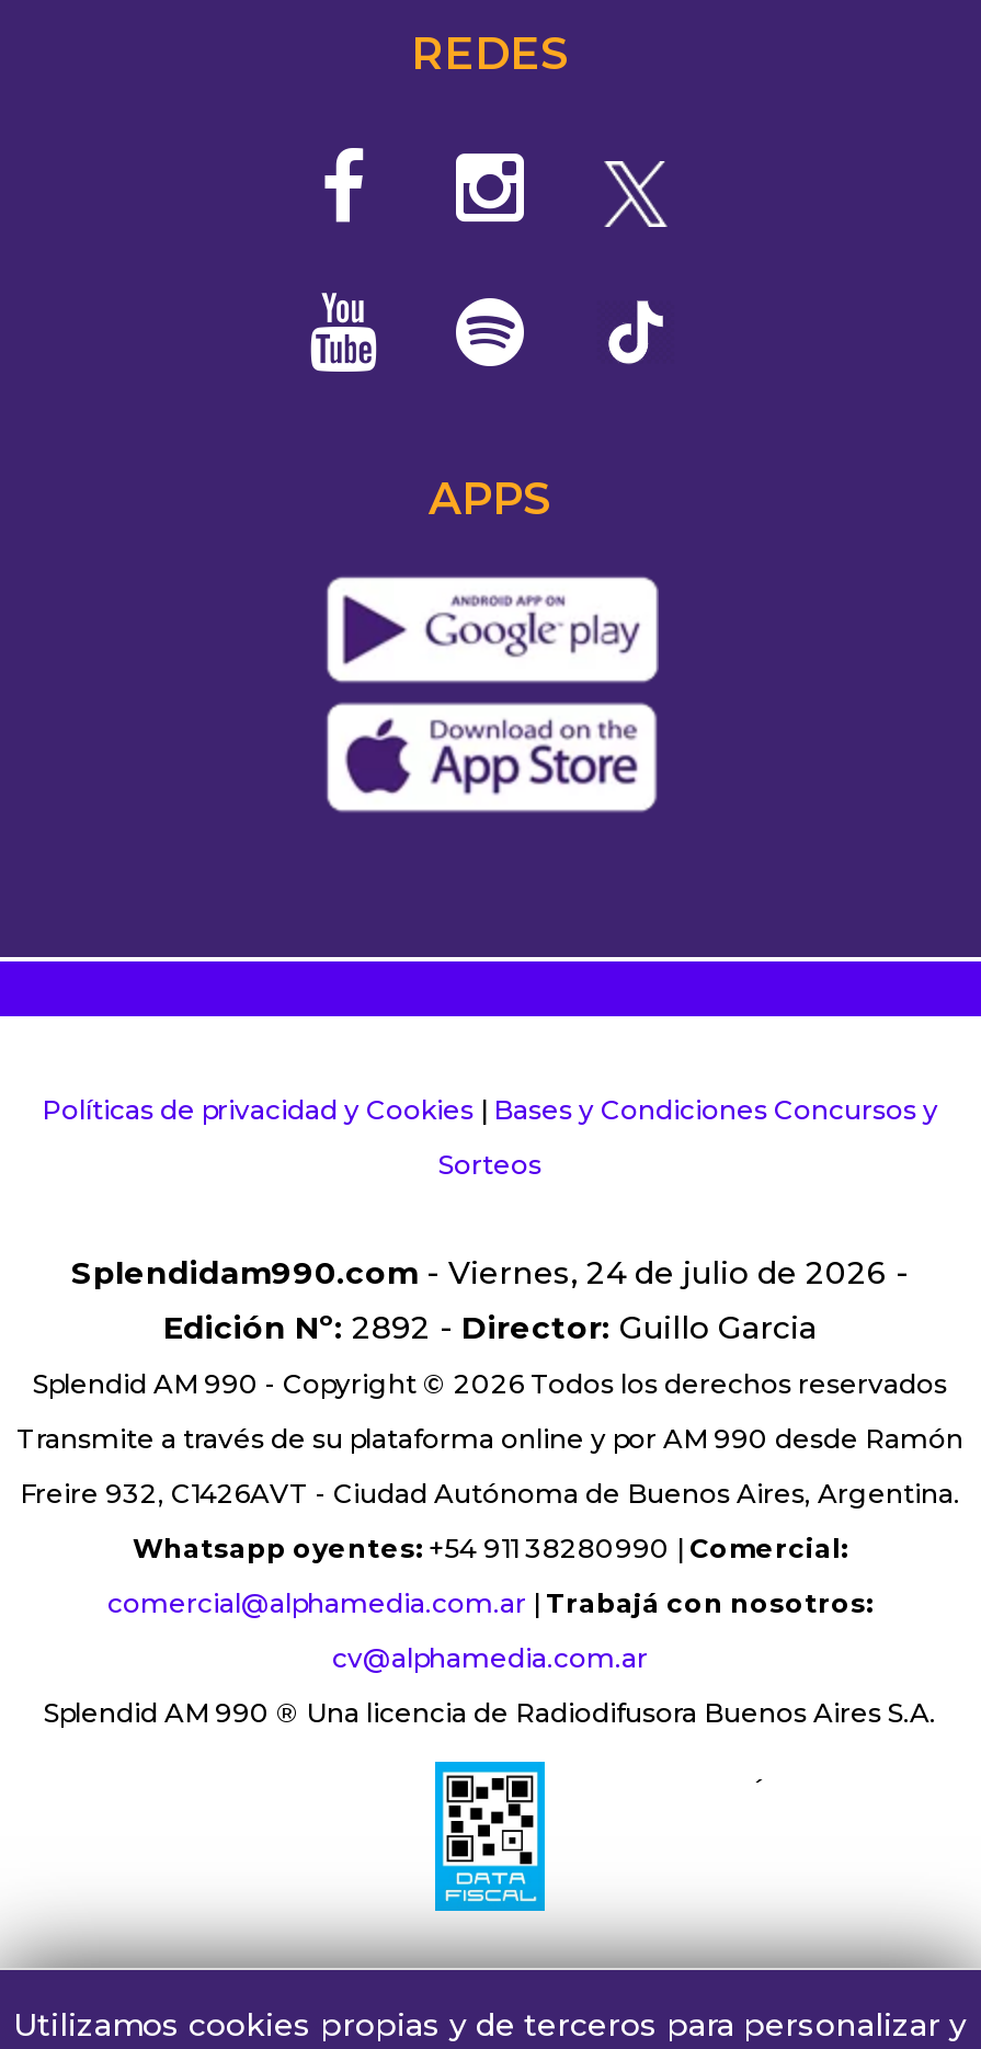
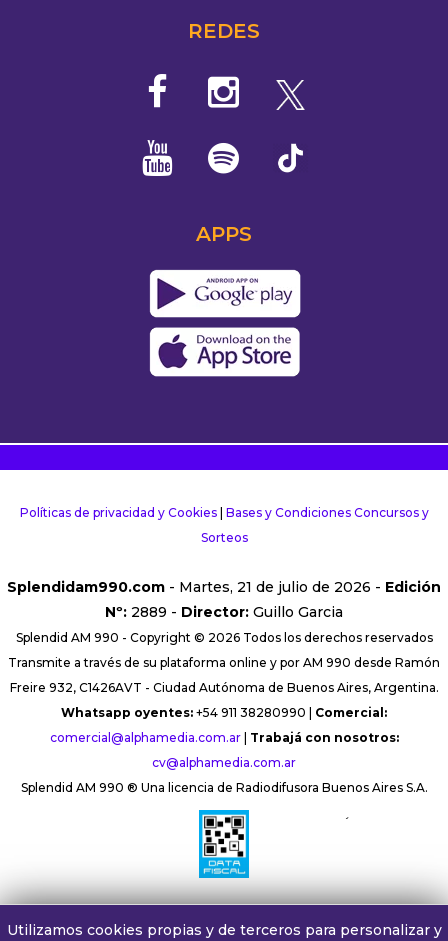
[71,1252,909,1347] Splendidam990.com - Viernes, 24 de julio de 2026 - | Edición Nº: 2892 - Director: Guillo Garcia -> [7,578,441,621] Splendidam990.com - Martes, 21 de julio de 2026 - Edición | Nº: 2889 - Director: Guillo Garcia

